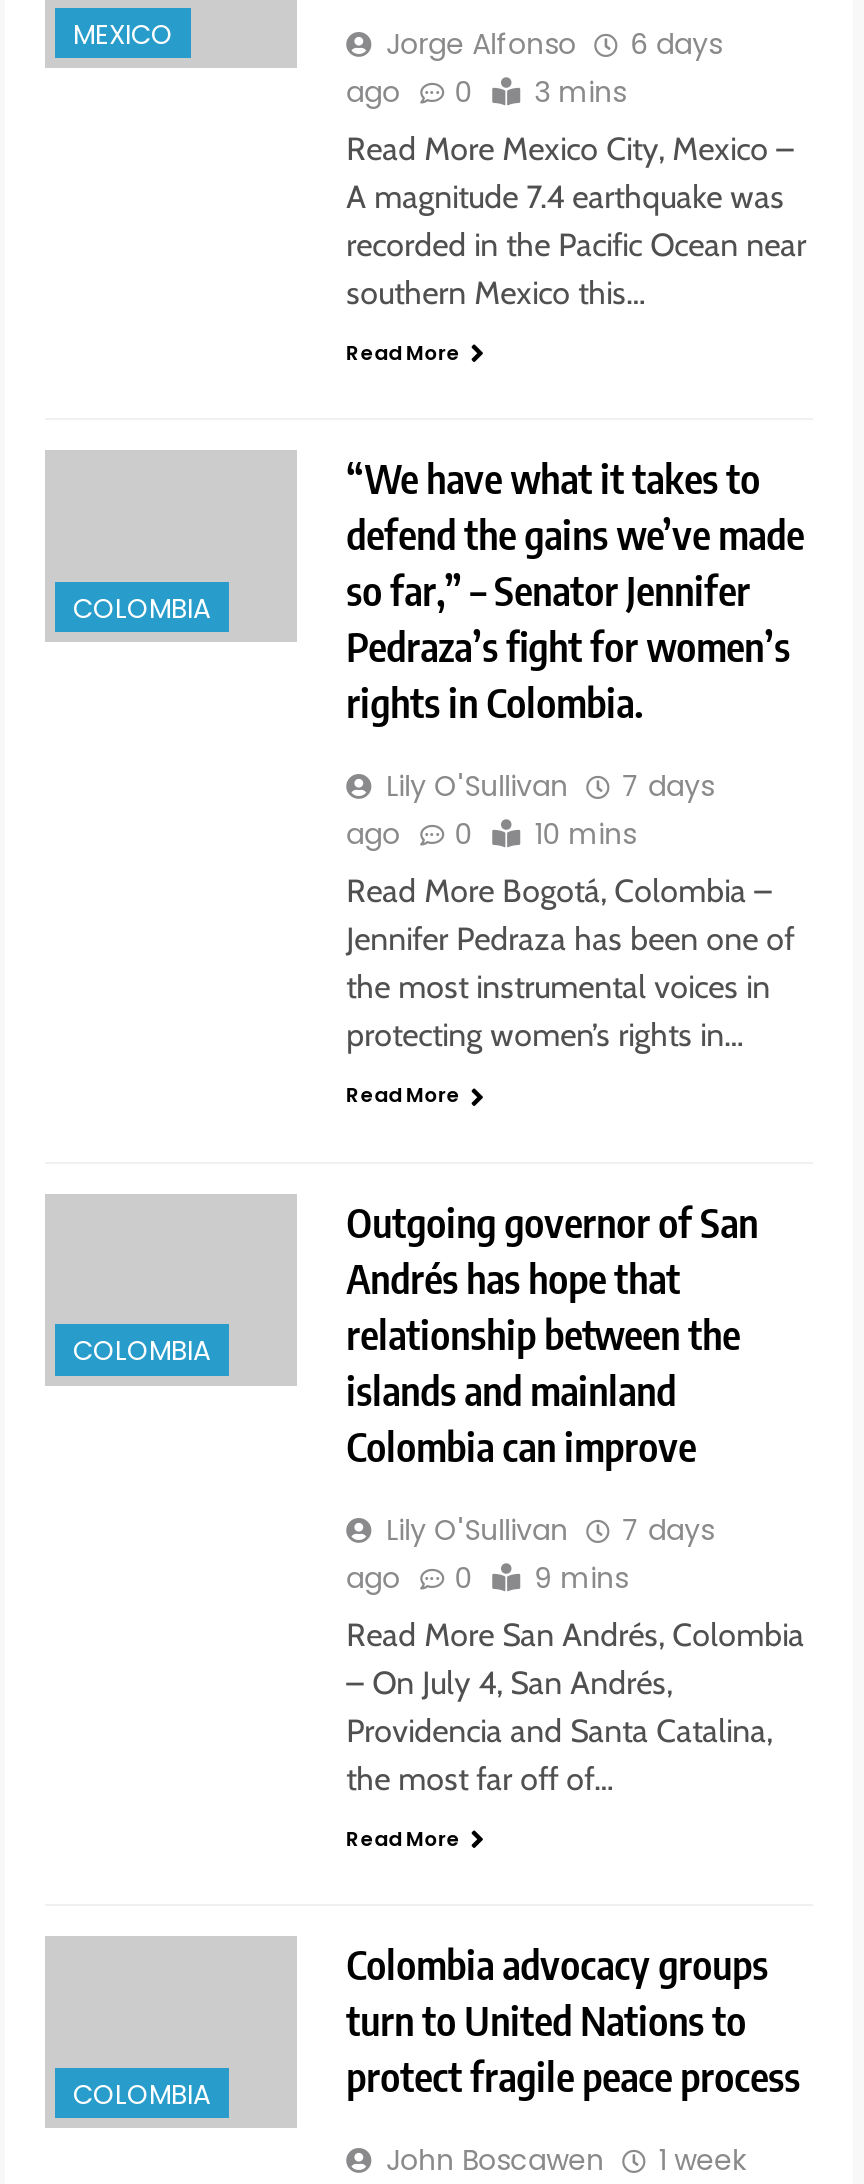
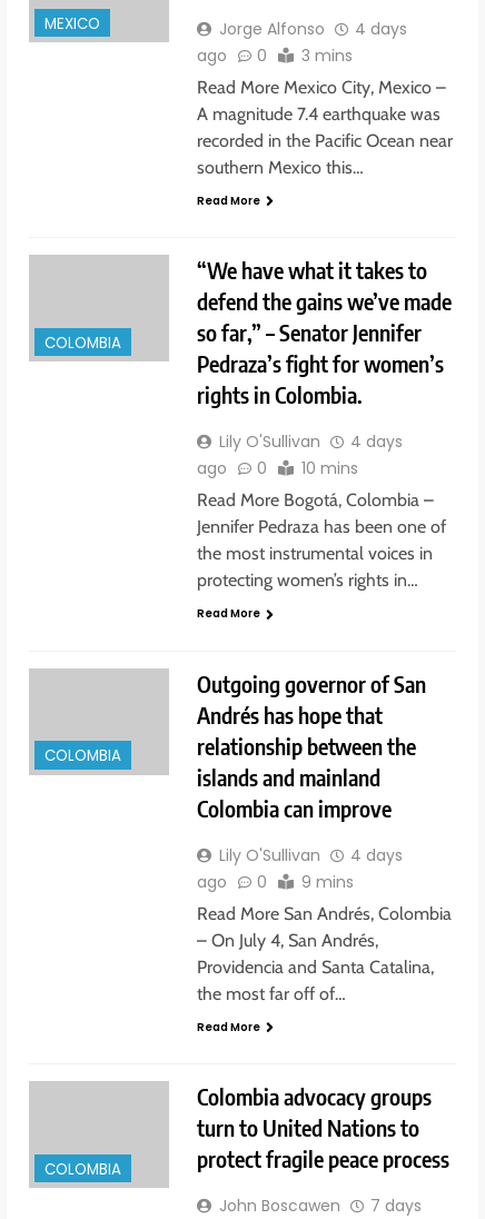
[386,24,722,64] Jorge Alfonso 6 days -> [219,18,407,40] Jorge Alfonso 4 days
[386,767,714,807] Lily O'Sullivan 7 days -> [219,431,402,453] Lily O'Sullivan 4 days
[386,1509,714,1549] Lily O'Sullivan 7 days -> [219,844,402,866] Lily O'Sullivan 4 days
[386,2140,746,2180] John Boscawen 1 week -> [219,1194,421,1217] John Boscawen 7 days

